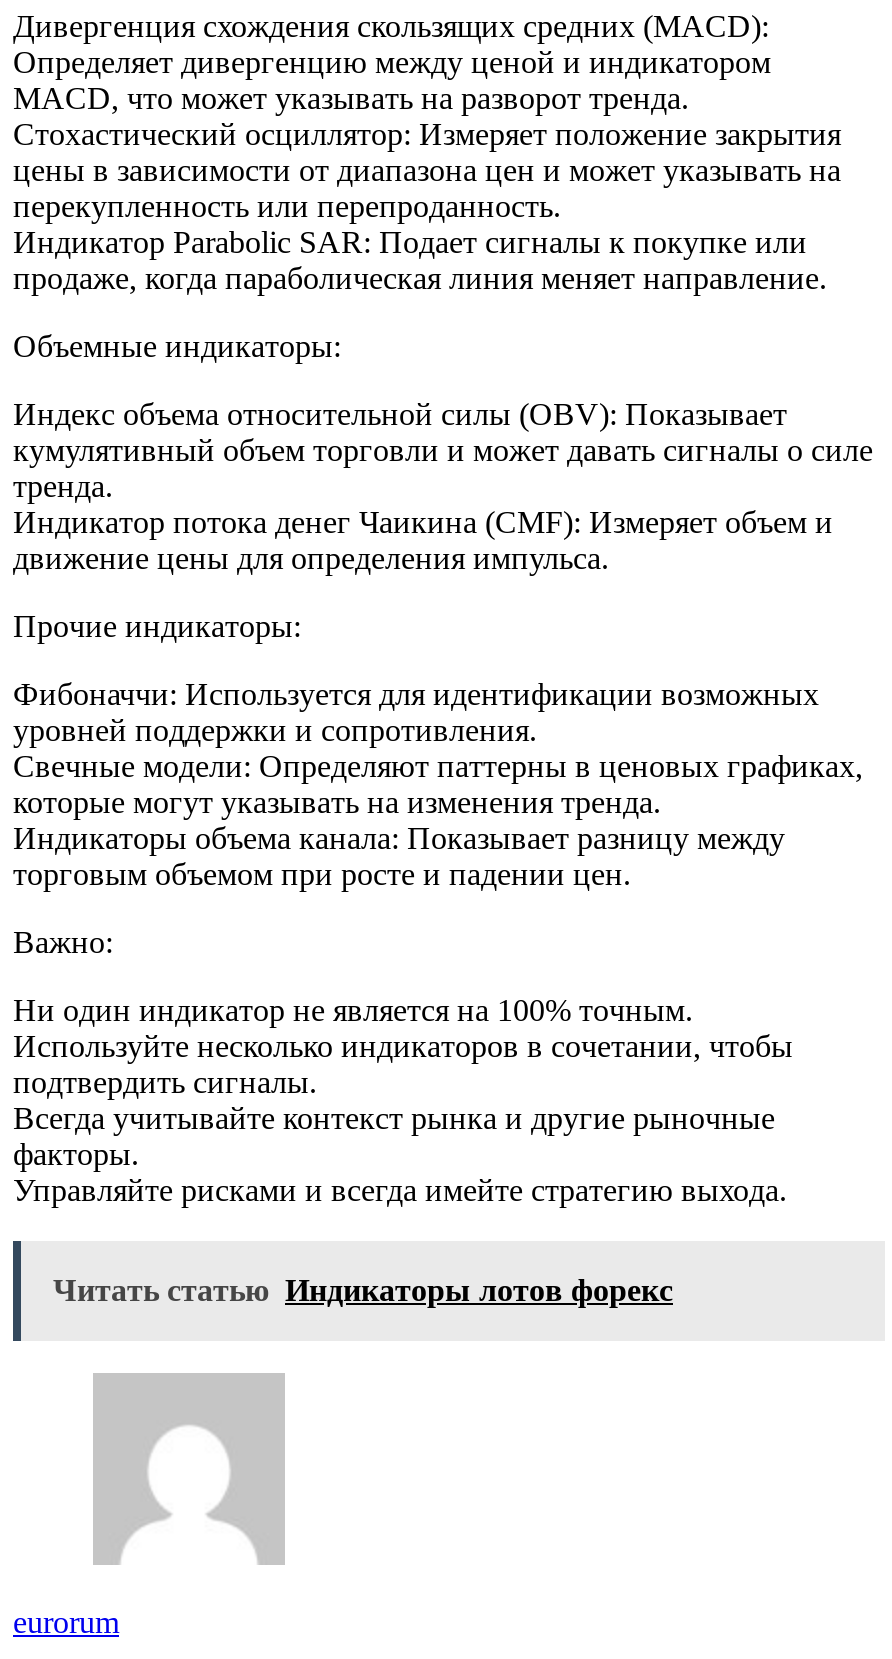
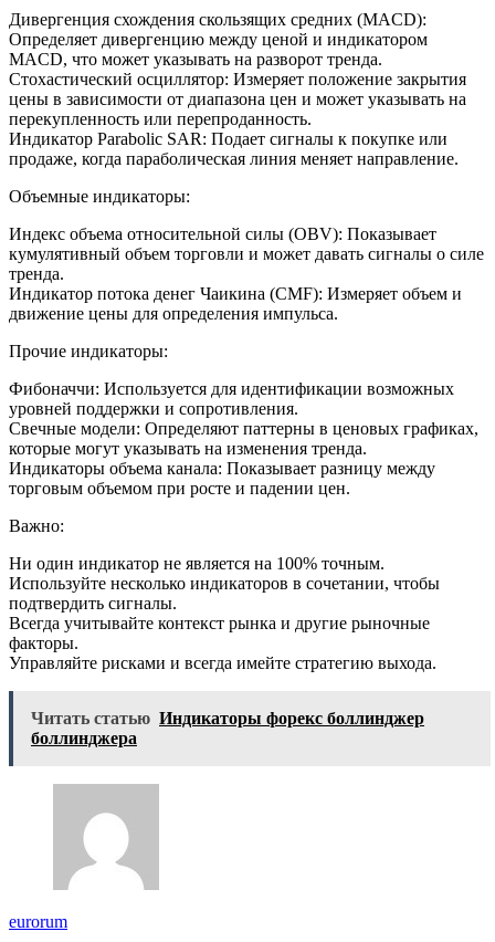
[53,1273,673,1307] Читать статью Индикаторы лотов форекс -> [31,709,424,748] Читать статью Индикаторы форекс боллинджер | боллинджера

